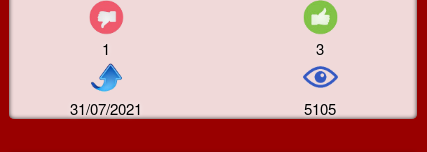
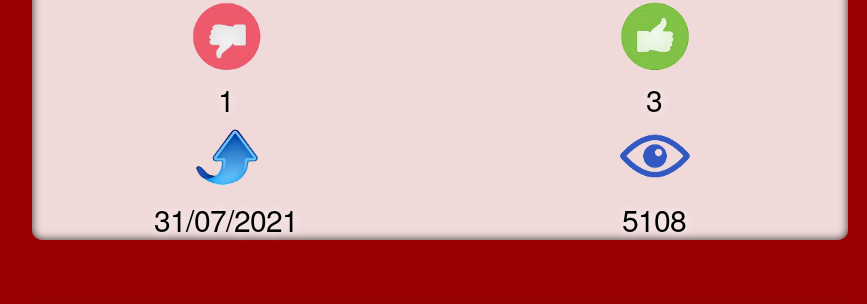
[304,98,336,119] 5105 -> [622,197,686,239] 5108

